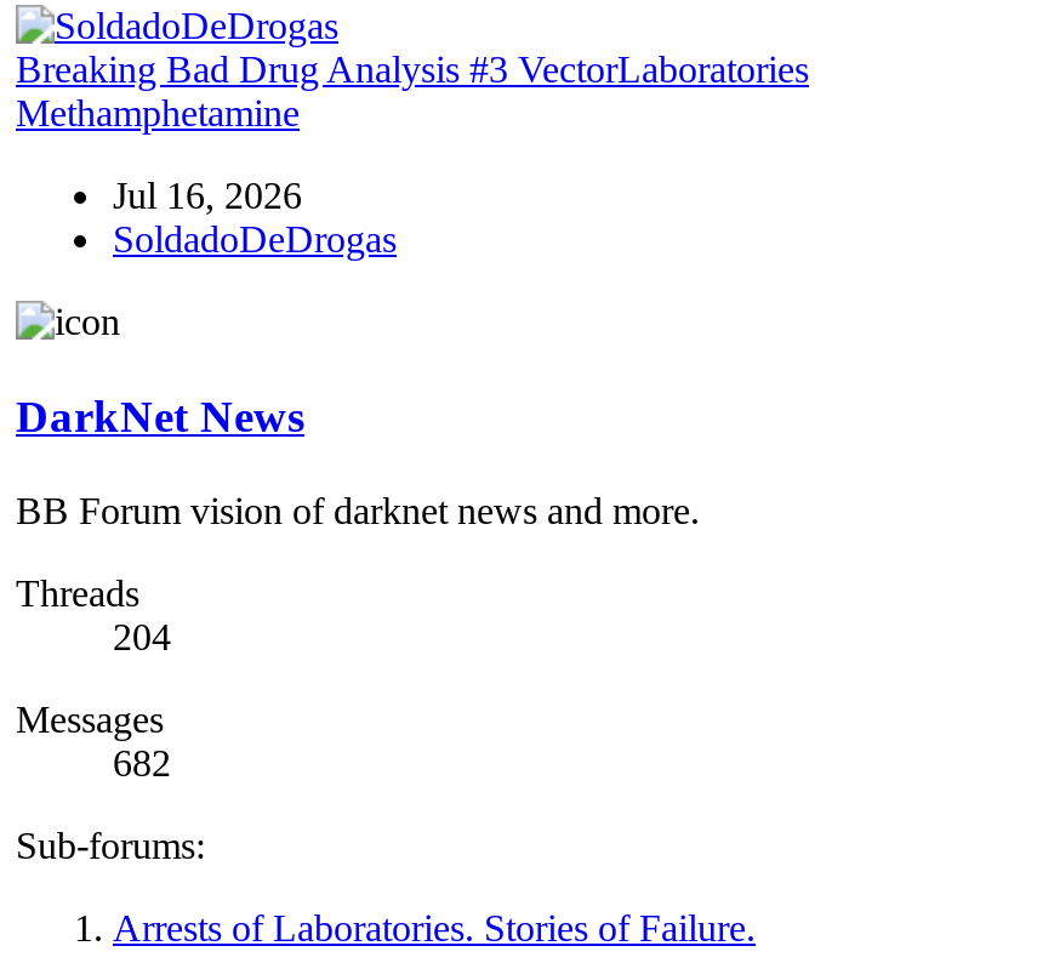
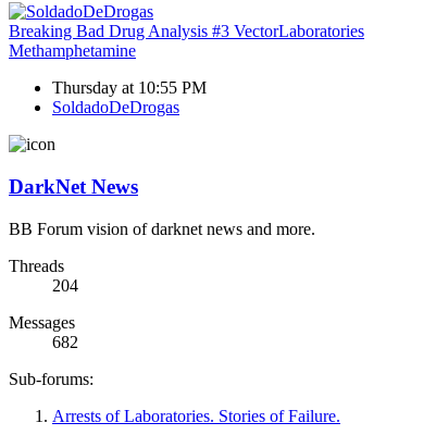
[113,176,302,217] Jul 16, 2026 -> [52,79,207,97] Thursday at 10:55 PM

